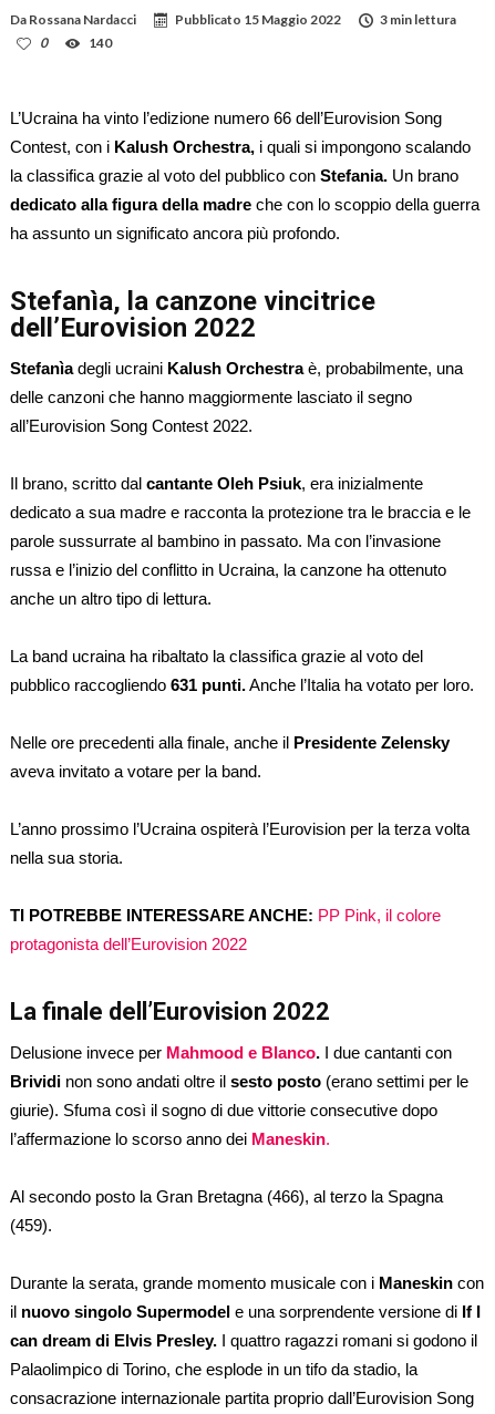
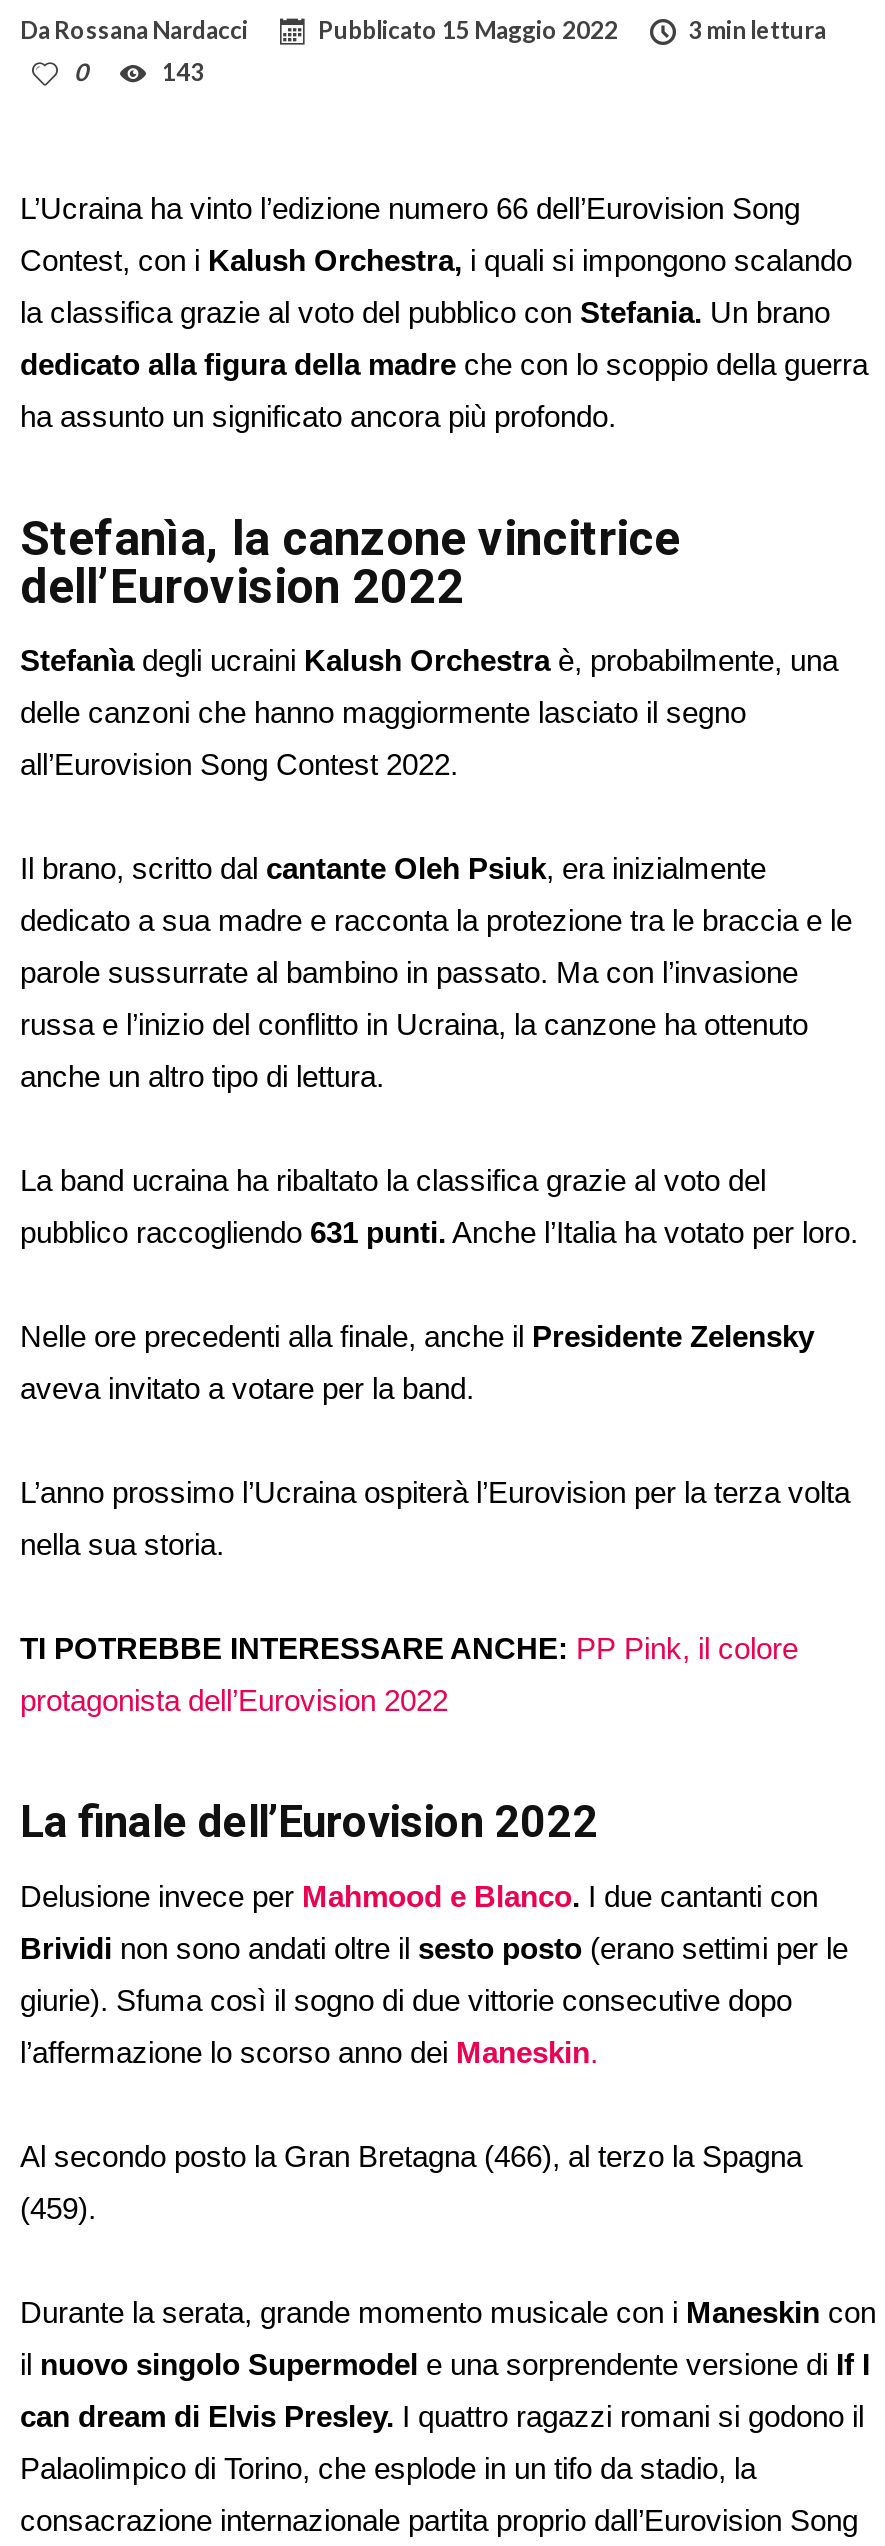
[86,34,112,51] 140 -> [158,57,204,87] 143

